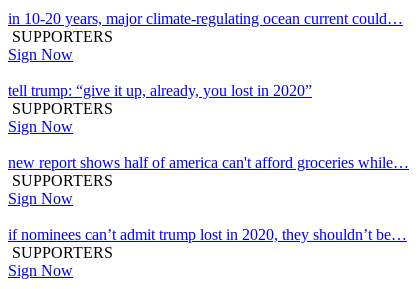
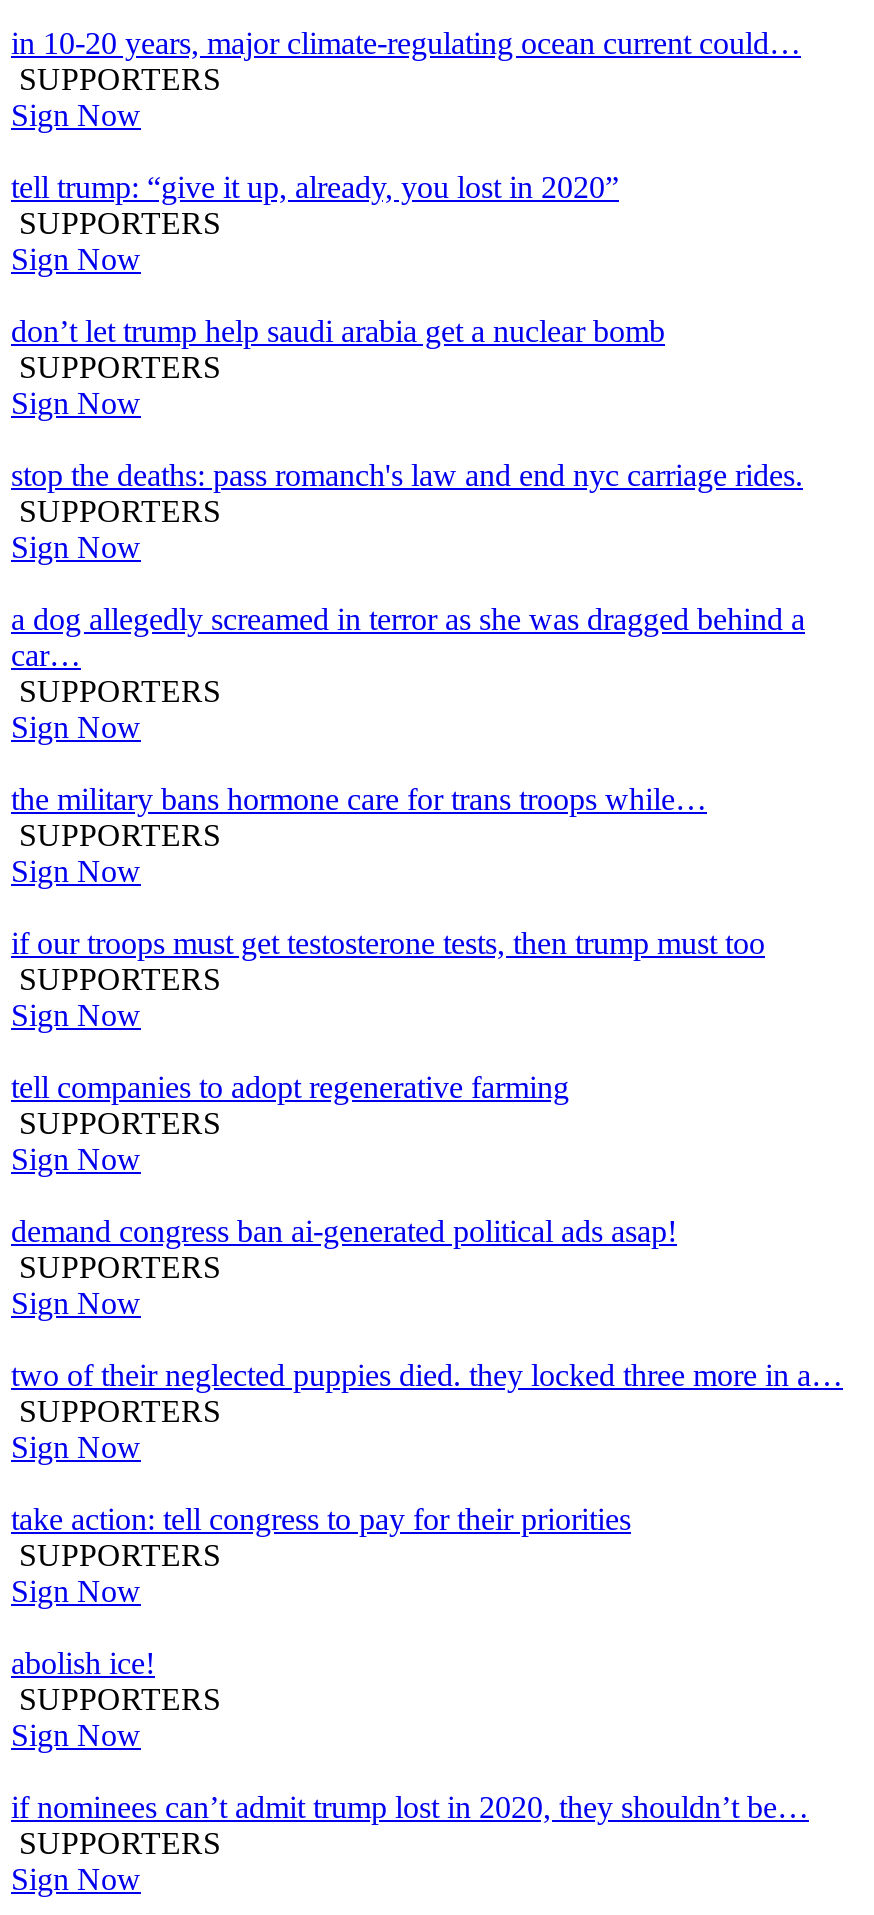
[8,154,409,171] new report shows half of america can't afford groceries while… -> [11,314,843,1680] don’t let trump help saudi arabia get a nuclear bomb | SUPPORTERS | Sign Now | stop the deaths: pass romanch's law and end nyc carriage rides. | SUPPORTERS | Sign Now | a dog allegedly screamed in terror as she was dragged behind a | car… | SUPPORTERS | Sign Now | the military bans hormone care for trans troops while… | SUPPORTERS | Sign Now | if our troops must get testosterone tests, then trump must too | SUPPORTERS | Sign Now | tell companies to adopt regenerative farming | SUPPORTERS | Sign Now | demand congress ban ai-generated political ads asap! | SUPPORTERS | Sign Now | two of their neglected puppies died. they locked three more in a… | SUPPORTERS | Sign Now | take action: tell congress to pay for their priorities | SUPPORTERS | Sign Now | abolish ice!

